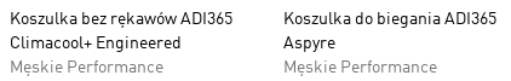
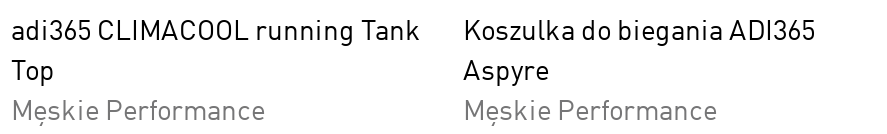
[10,11,232,52] Koszulka bez rękawów ADI365 | Climacool+ Engineered -> [11,18,421,86] adi365 CLIMACOOL running Tank | Top

